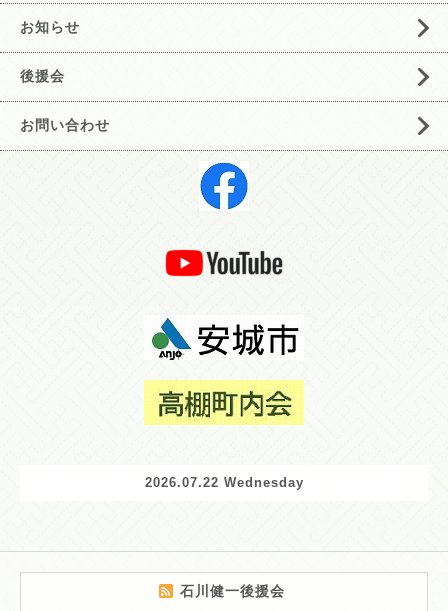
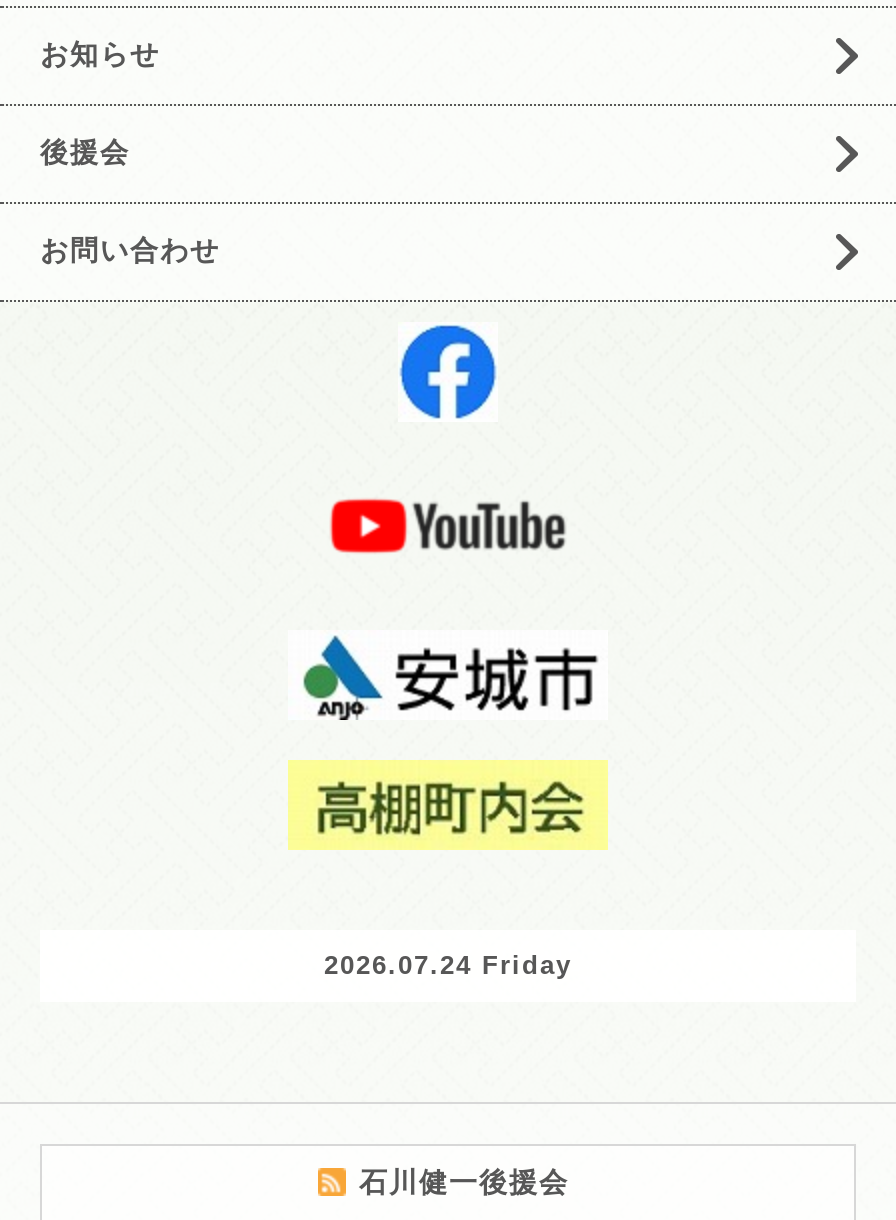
[144,475,303,490] 2026.07.22 Wednesday -> [324,951,572,981] 2026.07.24 Friday

